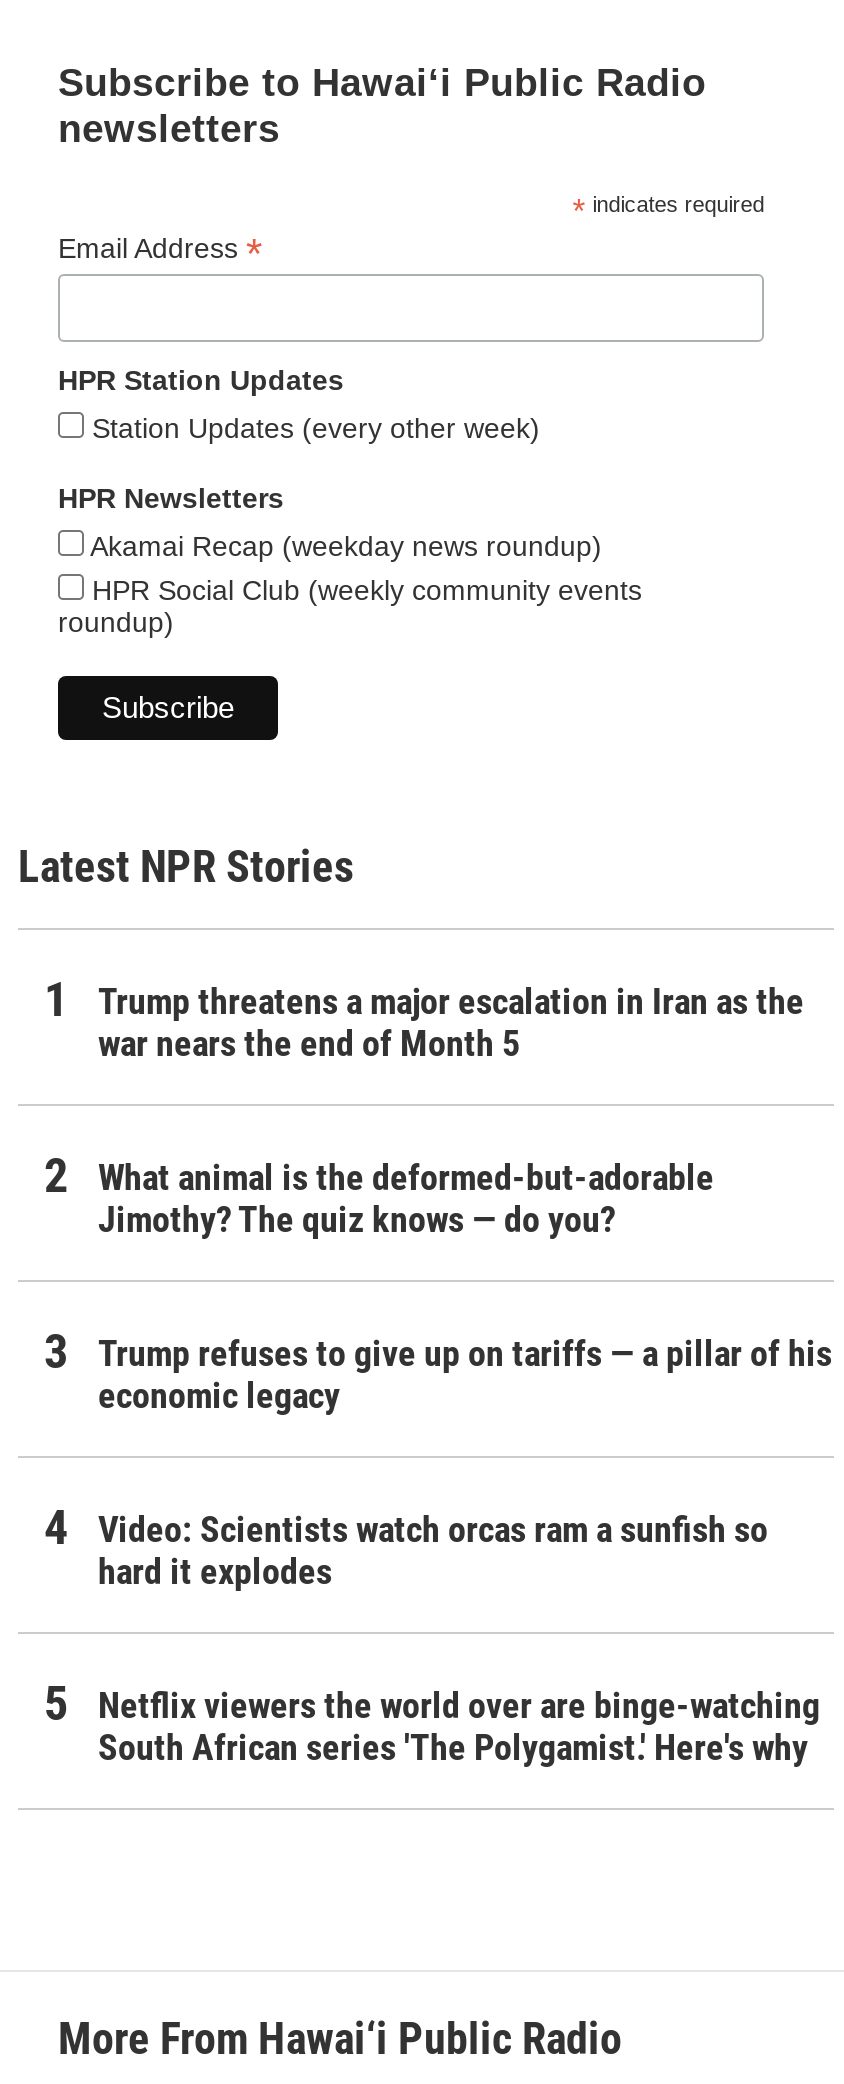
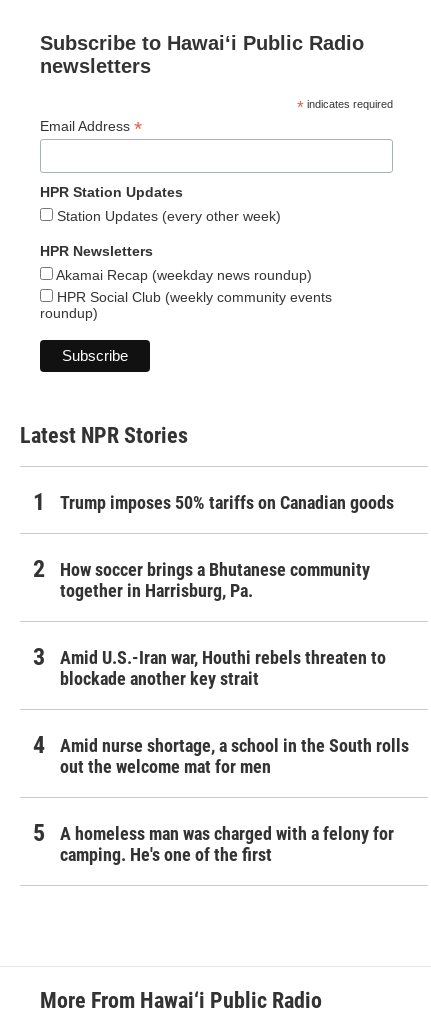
[98,981,804,1065] Trump threatens a major escalation in Iran as the | war nears the end of Month 5 -> [60,492,394,513] Trump imposes 50% tariffs on Canadian goods
[98,1157,714,1241] What animal is the deformed-but-adorable | Jimothy? The quiz knows — do you? -> [60,559,370,601] How soccer brings a Bhutanese community | together in Harrisburg, Pa.
[98,1333,832,1417] Trump refuses to give up on tariffs — a pillar of his | economic legacy -> [60,647,386,689] Amid U.S.-Iran war, Houthi rebels threaten to | blockade another key strait
[98,1509,768,1593] Video: Scientists watch orcas ram a sunfish so | hard it explodes -> [60,735,409,777] Amid nurse shortage, a school in the South rolls | out the welcome mat for men
[98,1685,820,1769] Netflix viewers the world over are binge-watching | South African series 'The Polygamist.' Here's why -> [60,823,394,865] A homeless man was charged with a felony for | camping. He's one of the first

